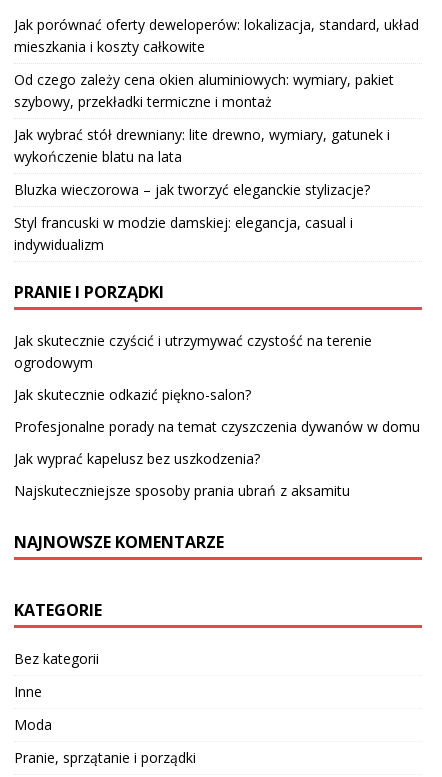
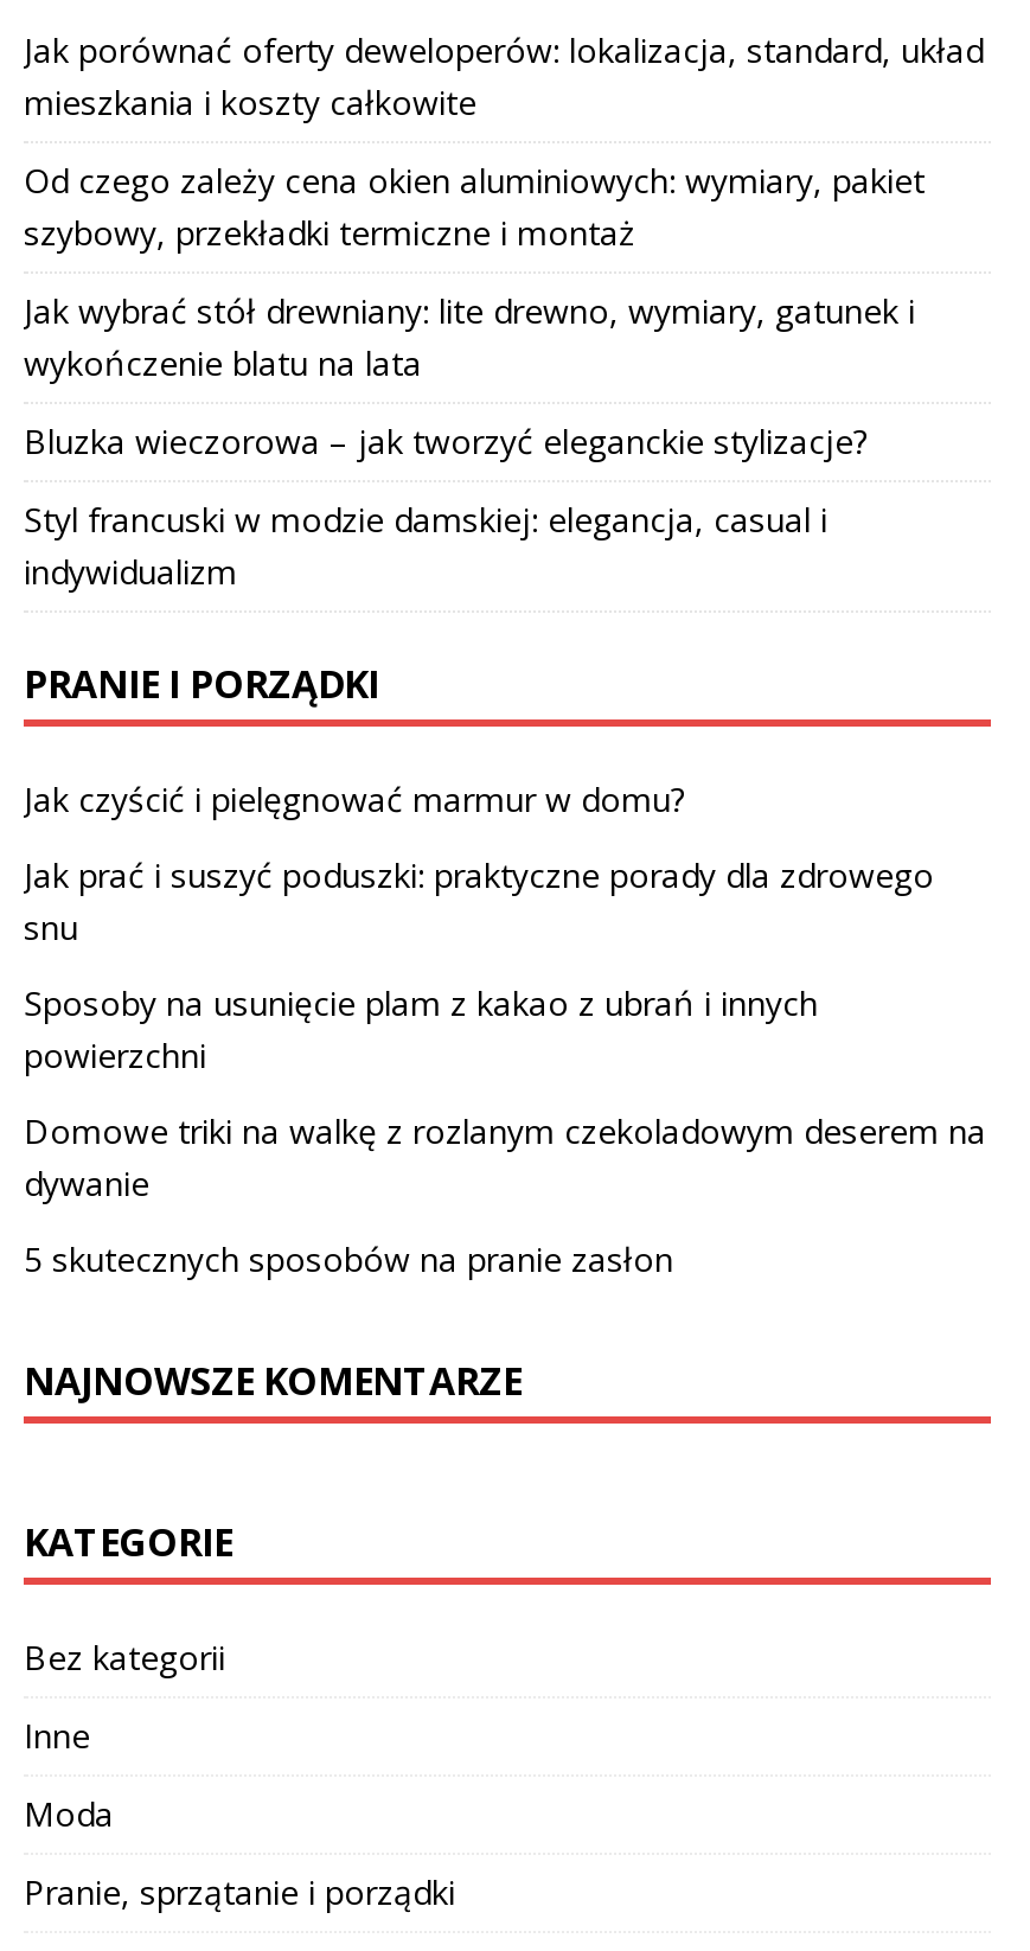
[14,331,372,372] Jak skutecznie czyścić i utrzymywać czystość na terenie | ogrodowym -> [24,776,685,821] Jak czyścić i pielęgnować marmur w domu?
[14,385,251,404] Jak skutecznie odkazić piękno-salon? -> [24,852,934,949] Jak prać i suszyć poduszki: praktyczne porady dla zdrowego | snu
[14,417,420,436] Profesjonalne porady na temat czyszczenia dywanów w domu -> [24,980,818,1077] Sposoby na usunięcie plam z kakao z ubrań i innych | powierzchni
[14,449,260,468] Jak wyprać kapelusz bez uszkodzenia? -> [24,1108,986,1205] Domowe triki na walkę z rozlanym czekoladowym deserem na | dywanie
[14,481,350,500] Najskuteczniejsze sposoby prania ubrań z aksamitu -> [24,1236,673,1281] 5 skutecznych sposobów na pranie zasłon

